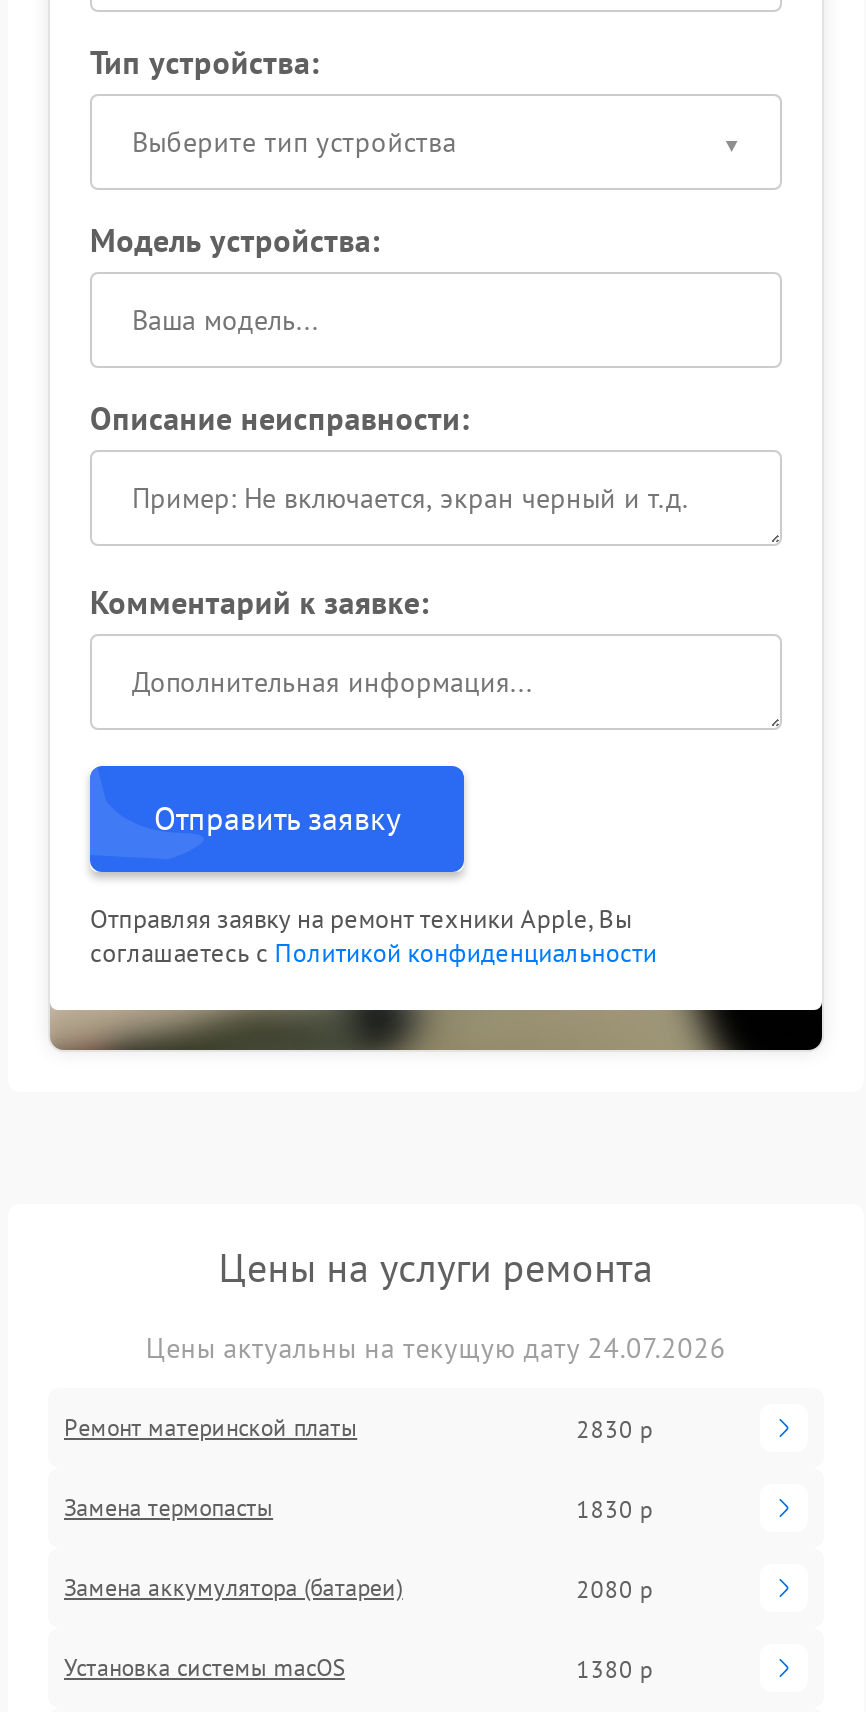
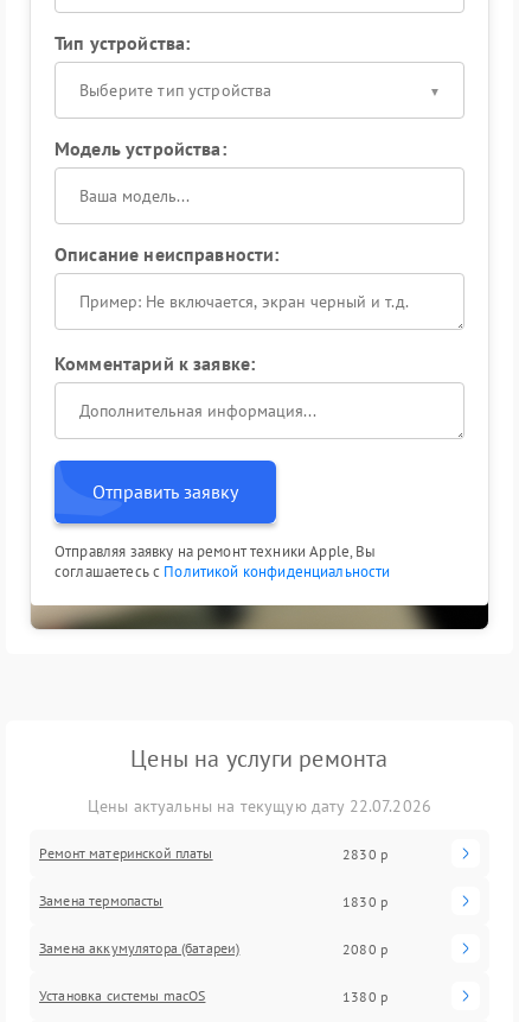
[146,1330,726,1366] Цены актуальны на текущую дату 24.07.2026 -> [88,795,431,817] Цены актуальны на текущую дату 22.07.2026

